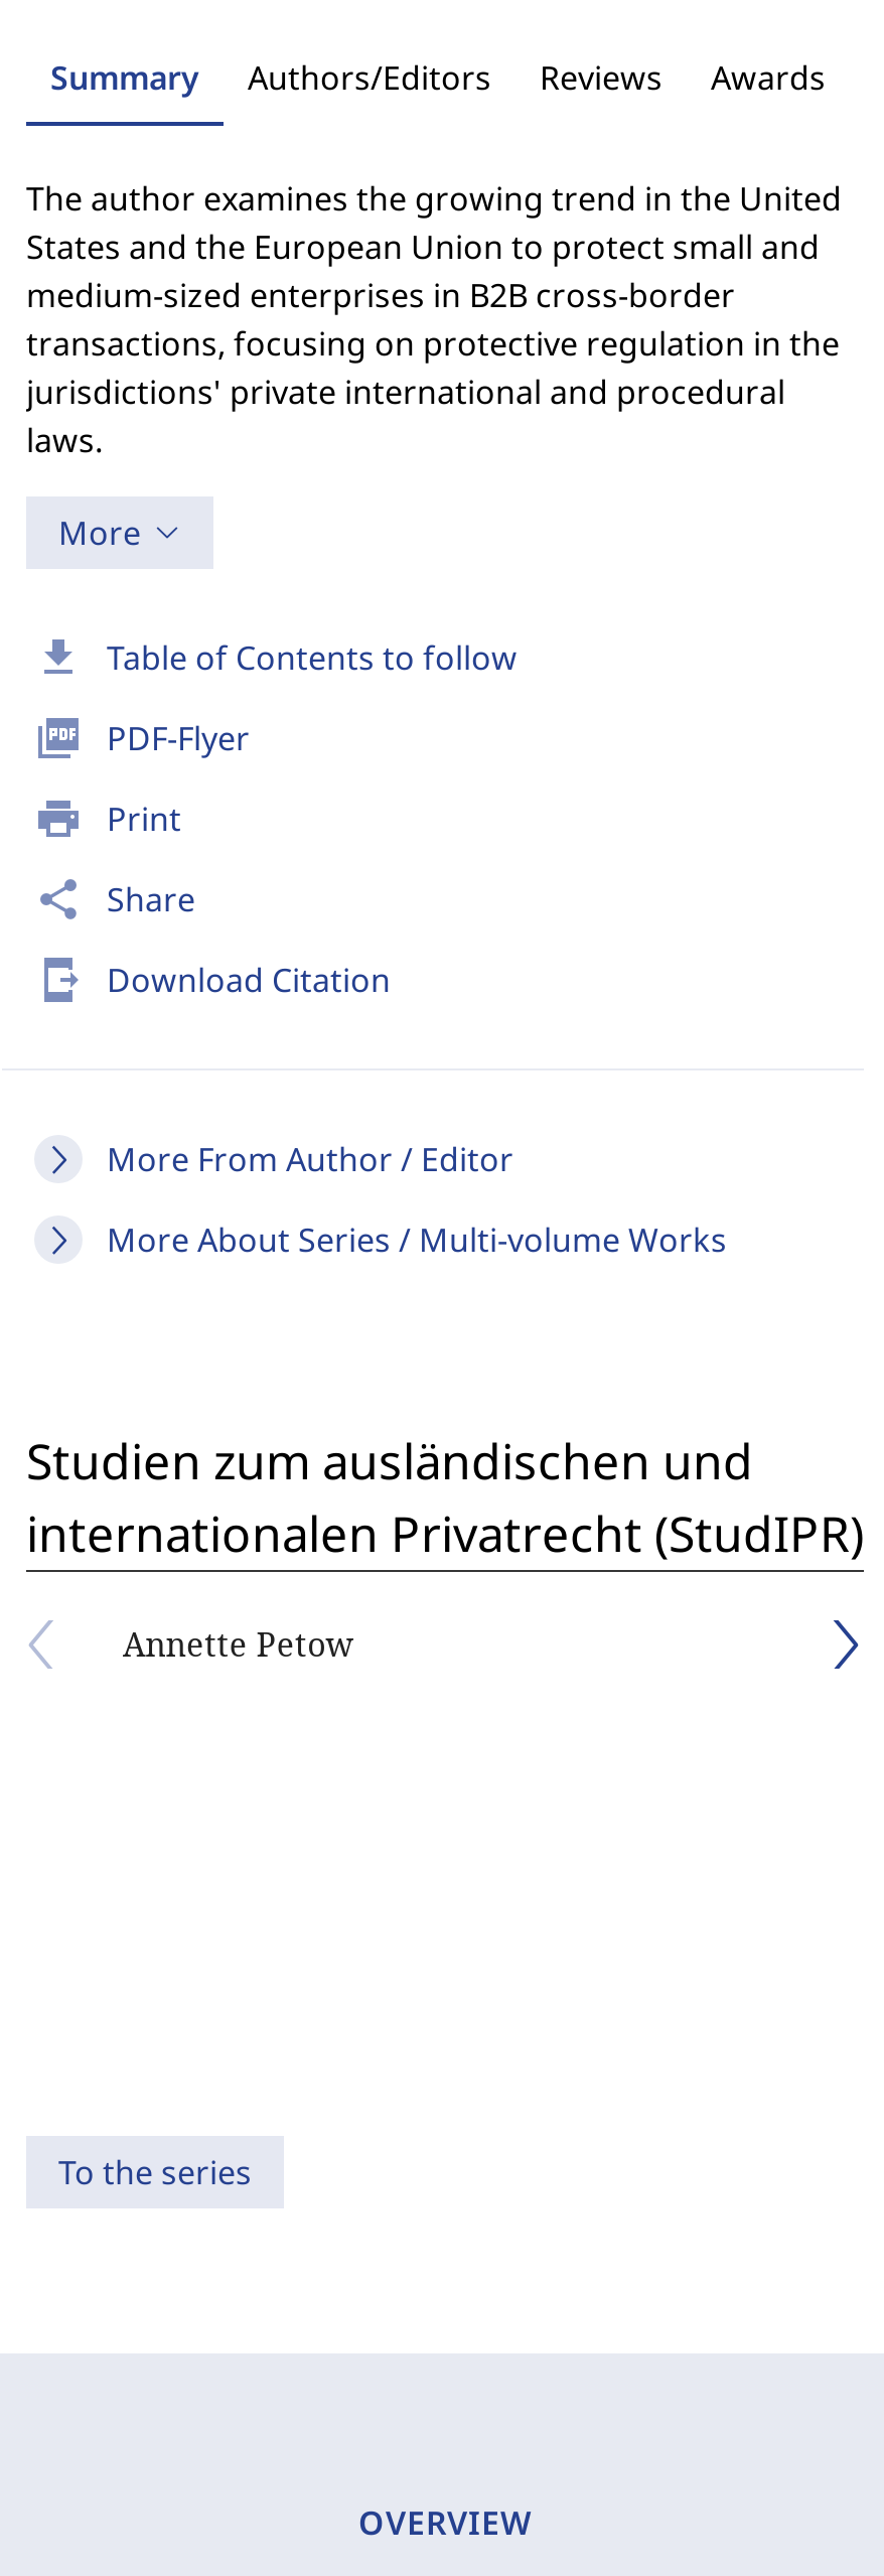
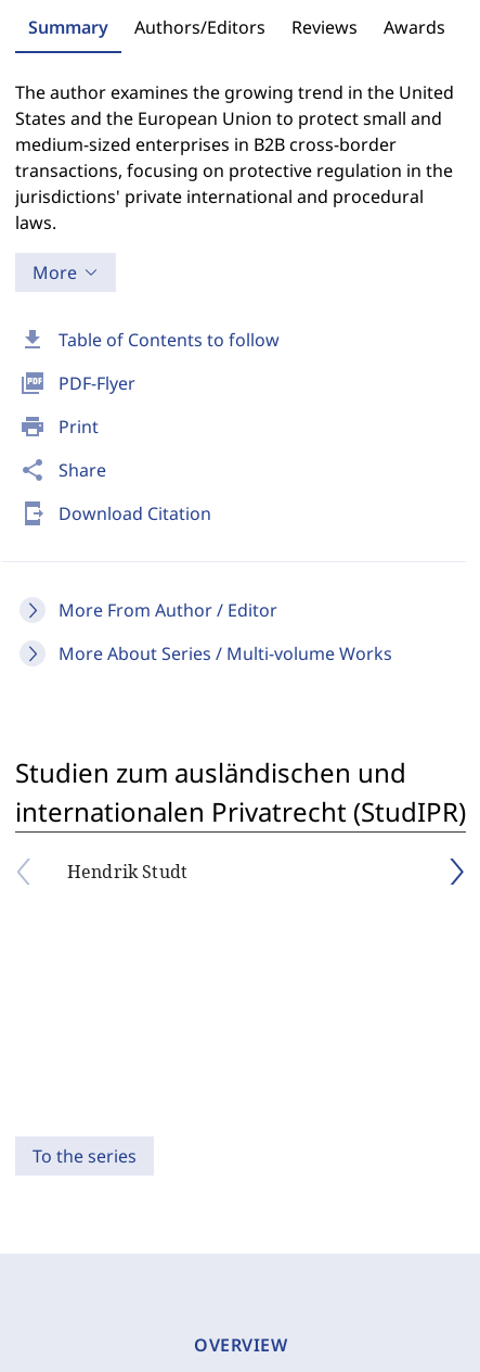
[123,1622,354,1667] Annette Petow -> [67,860,187,884] Hendrik Studt

